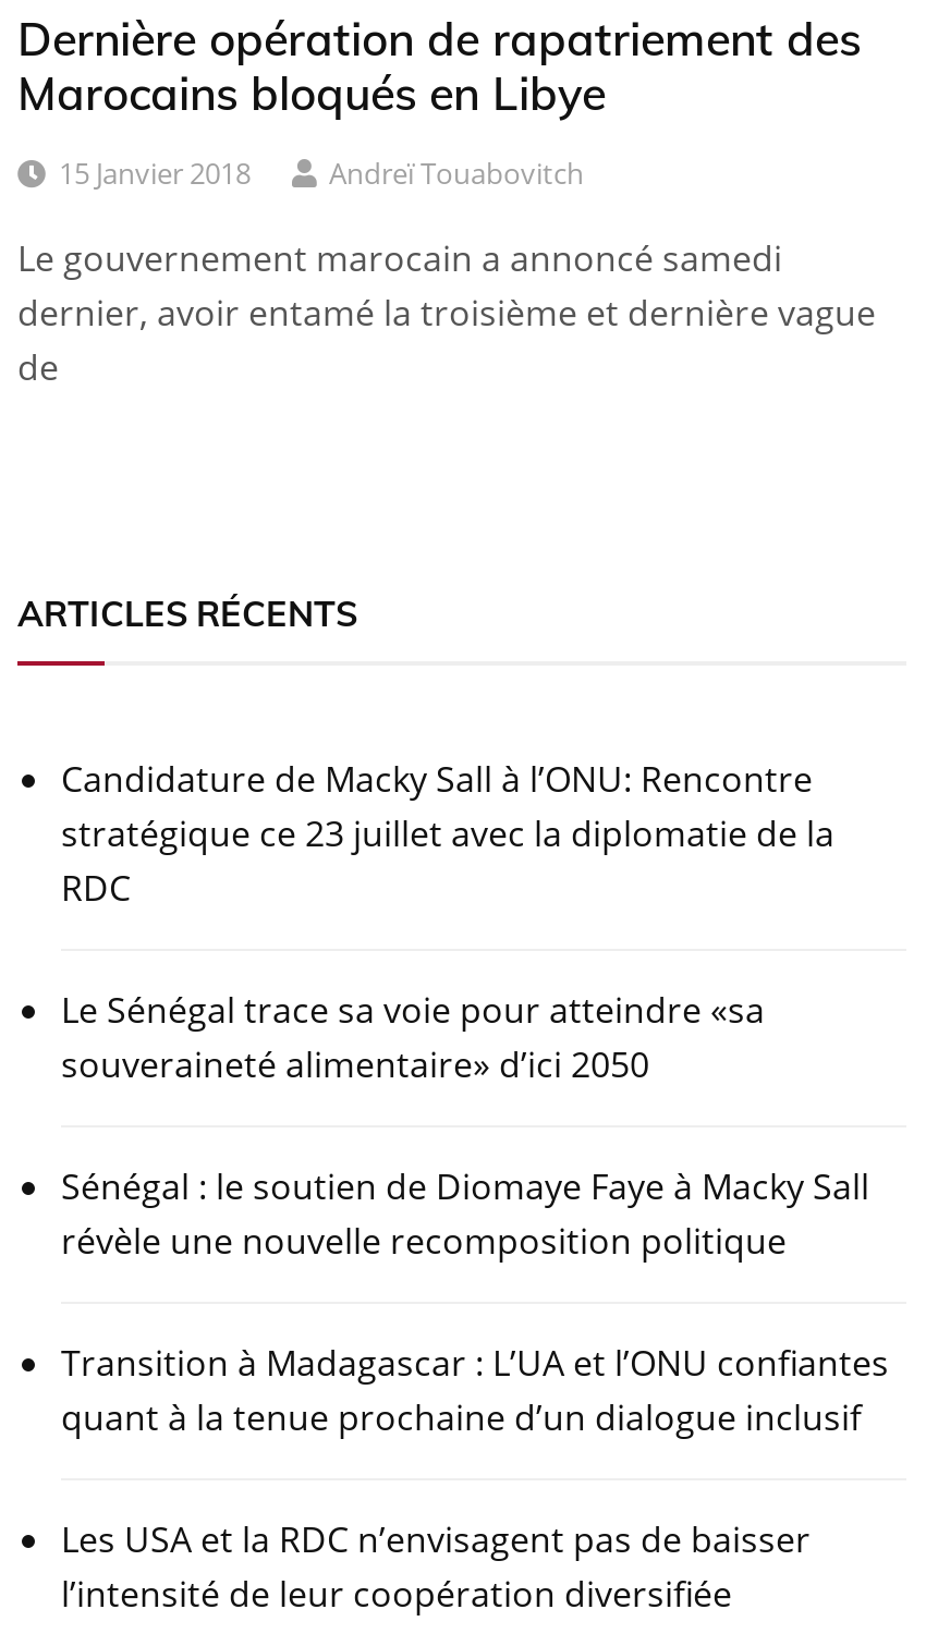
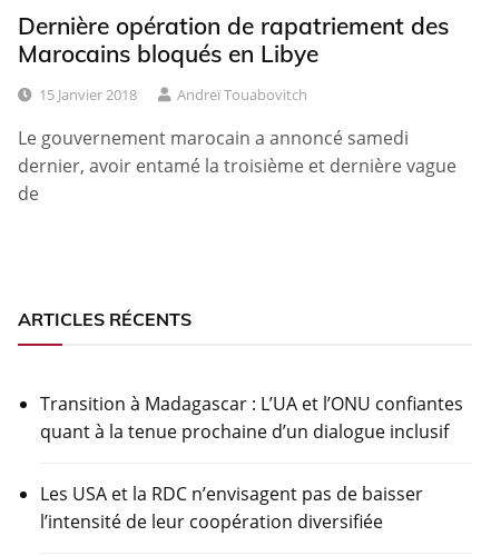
[61,755,869,1265] Candidature de Macky Sall à l’ONU: Rencontre | stratégique ce 23 juillet avec la diplomatie de la | RDC | Le Sénégal trace sa voie pour atteindre «sa | souveraineté alimentaire» d’ici 2050 | Sénégal : le soutien de Diomaye Faye à Macky Sall | révèle une nouvelle recomposition politique -> none

